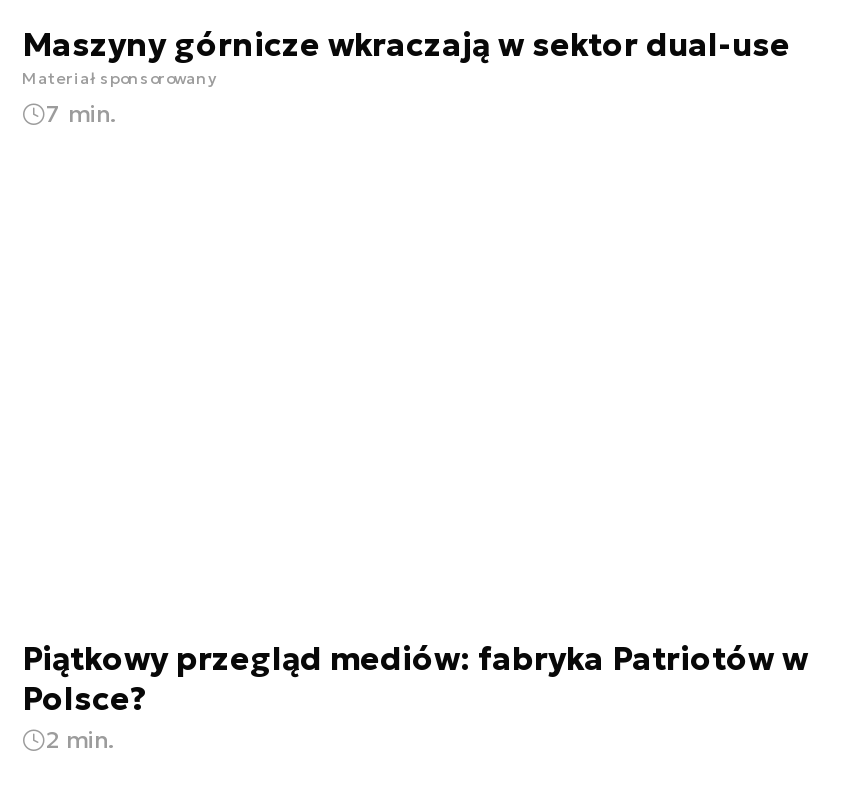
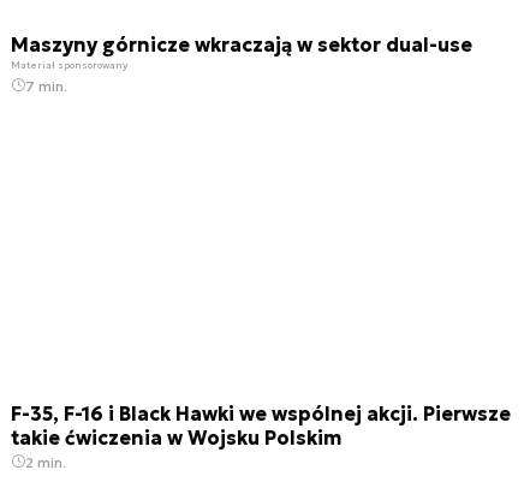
[22,638,808,718] Piątkowy przegląd mediów: fabryka Patriotów w | Polsce? -> [11,401,511,449] F-35, F-16 i Black Hawki we wspólnej akcji. Pierwsze | takie ćwiczenia w Wojsku Polskim

